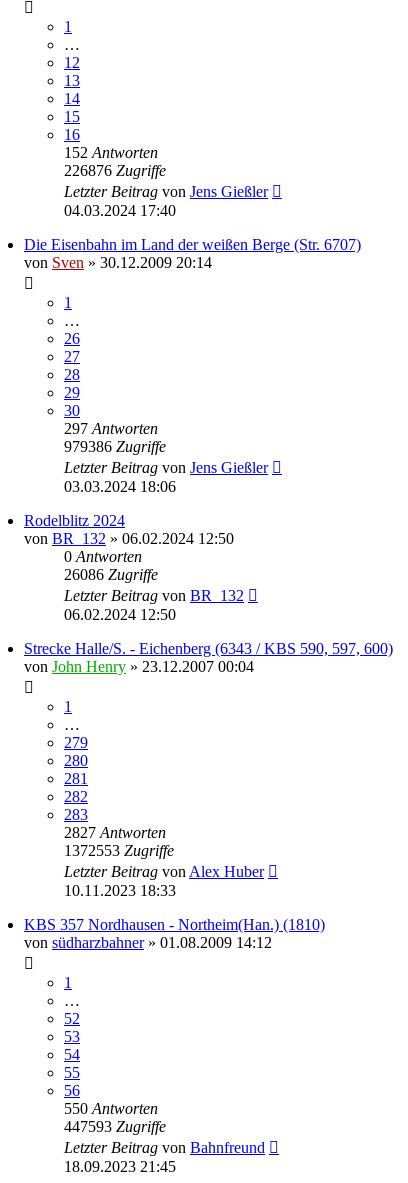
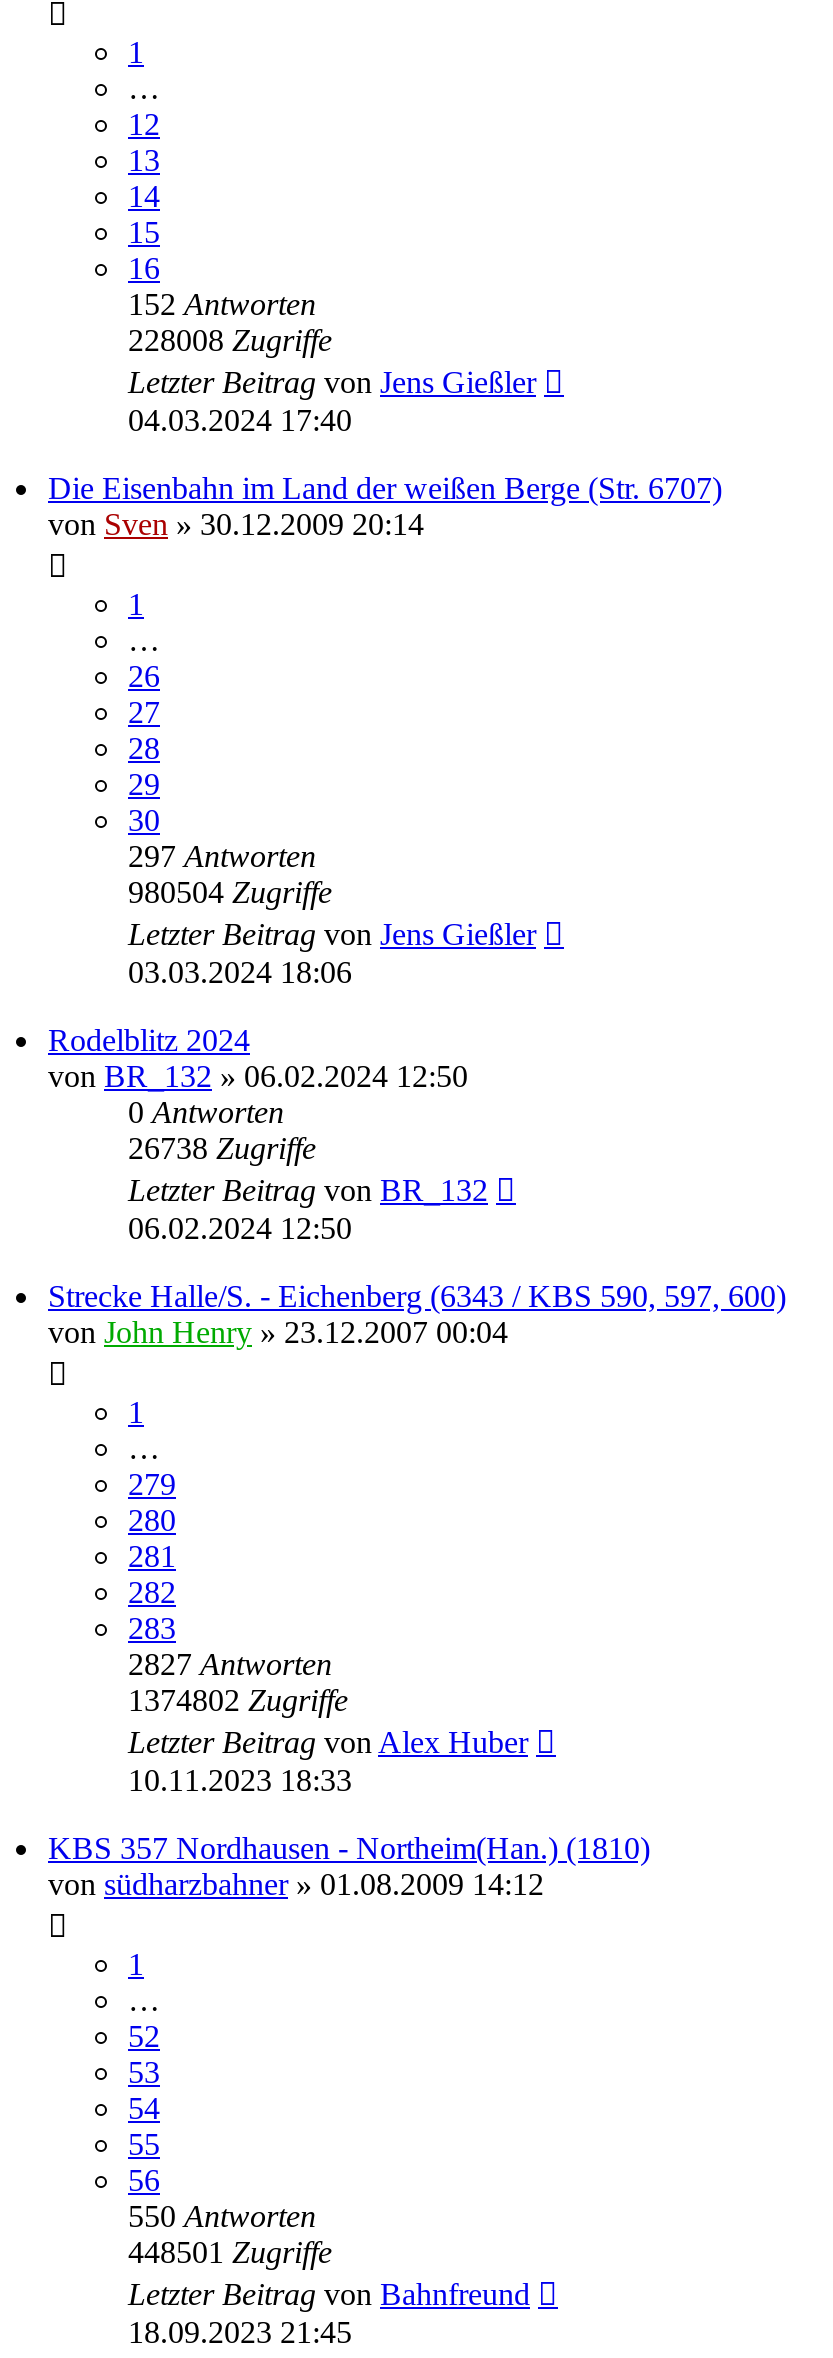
[64,162,166,179] 226876 Zugriffe -> [128,323,332,357] 228008 Zugriffe
[64,438,166,455] 979386 Zugriffe -> [128,875,332,909] 980504 Zugriffe
[64,566,158,583] 26086 Zugriffe -> [128,1131,316,1165] 26738 Zugriffe
[64,842,174,859] 1372553 Zugriffe -> [128,1683,348,1717] 1374802 Zugriffe
[64,1118,166,1135] 447593 Zugriffe -> [128,2235,332,2269] 448501 Zugriffe

